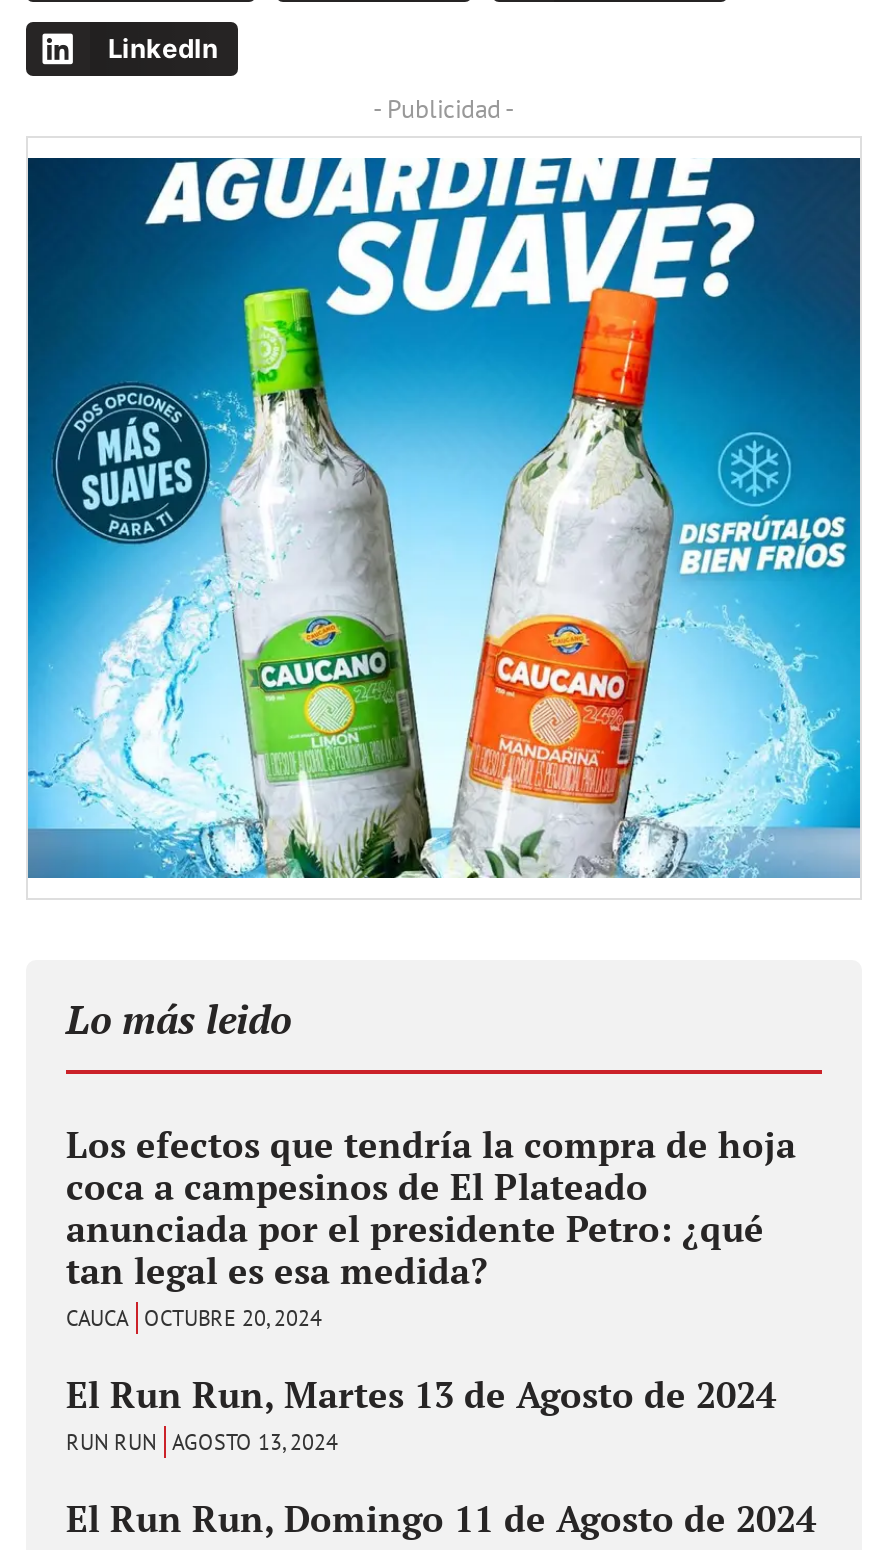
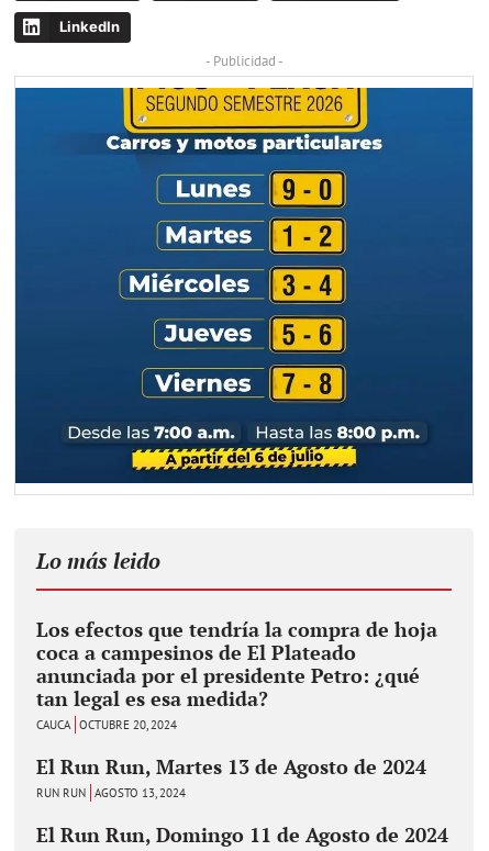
[26,156,862,880] [image] -> [14,87,474,484] [image]

